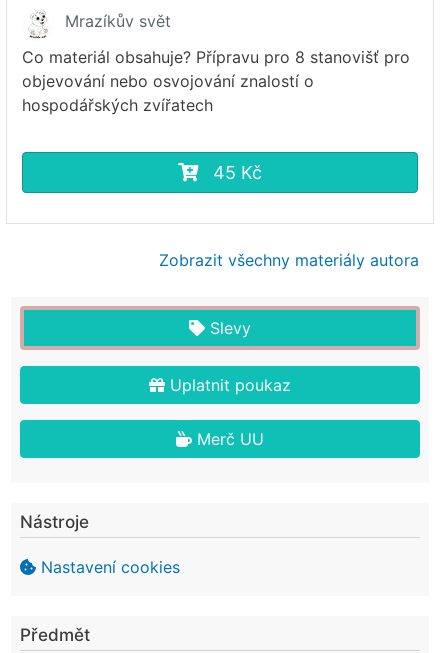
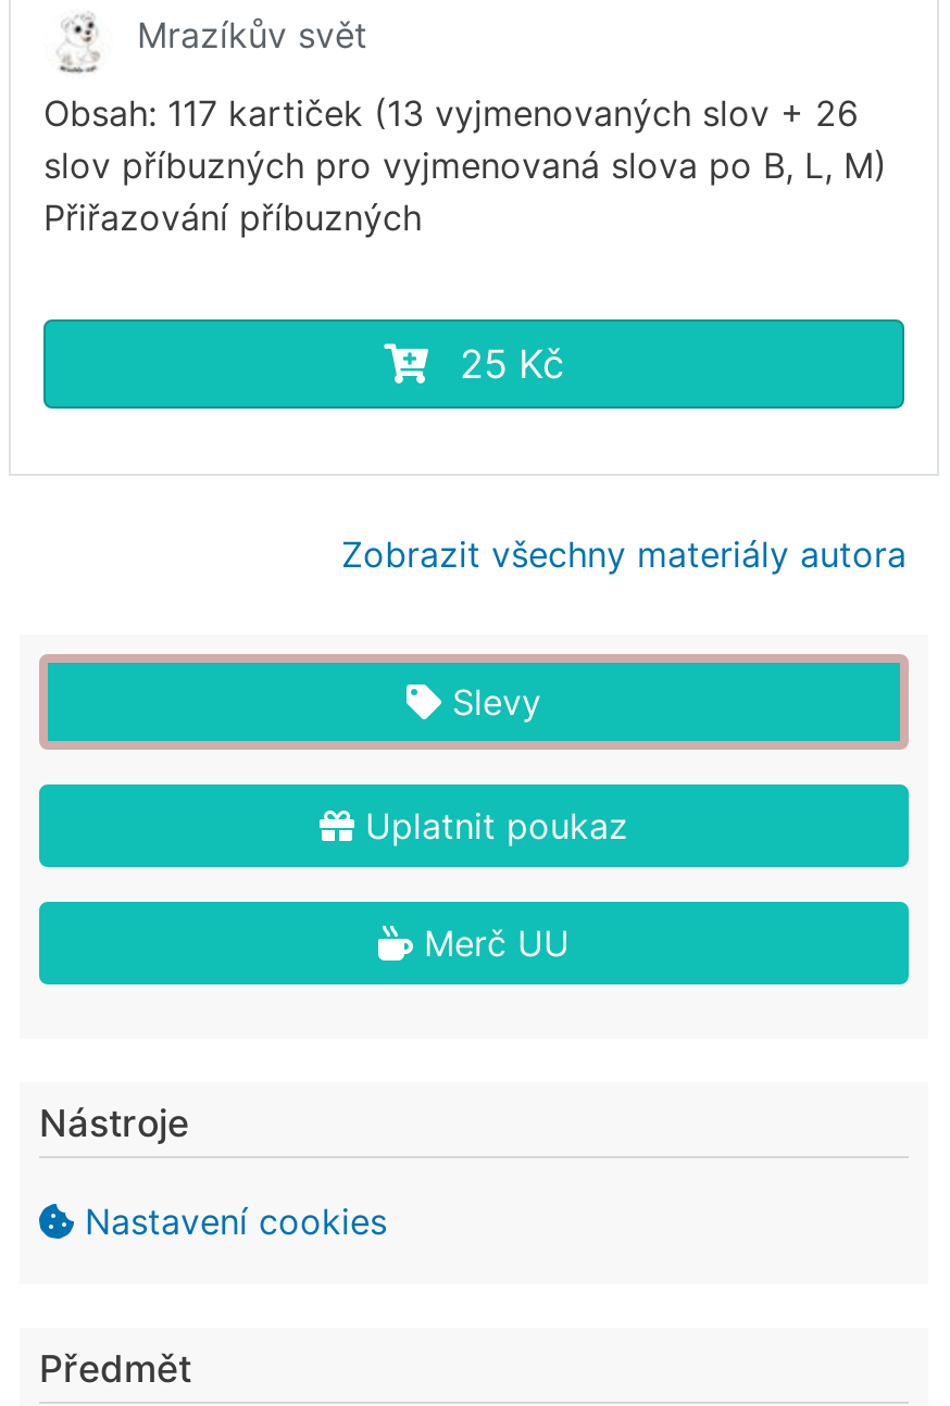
[22,47,410,115] Co materiál obsahuje? Přípravu pro 8 stanovišť pro | objevování nebo osvojování znalostí o | hospodářských zvířatech -> [43,92,887,240] Obsah: 117 kartiček (13 vyjmenovaných slov + 26 | slov příbuzných pro vyjmenovaná slova po B, L, M) | Přiřazování příbuzných
[213,162,262,183] 45 Kč -> [460,342,564,388] 25 Kč

